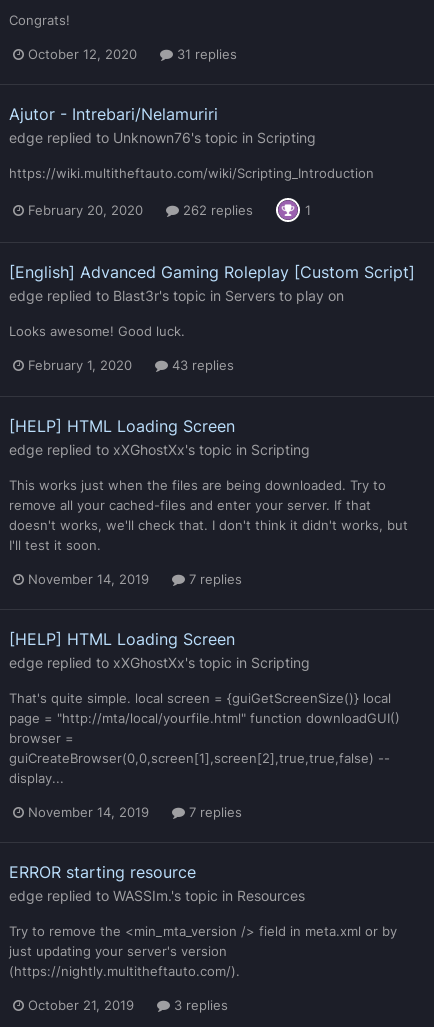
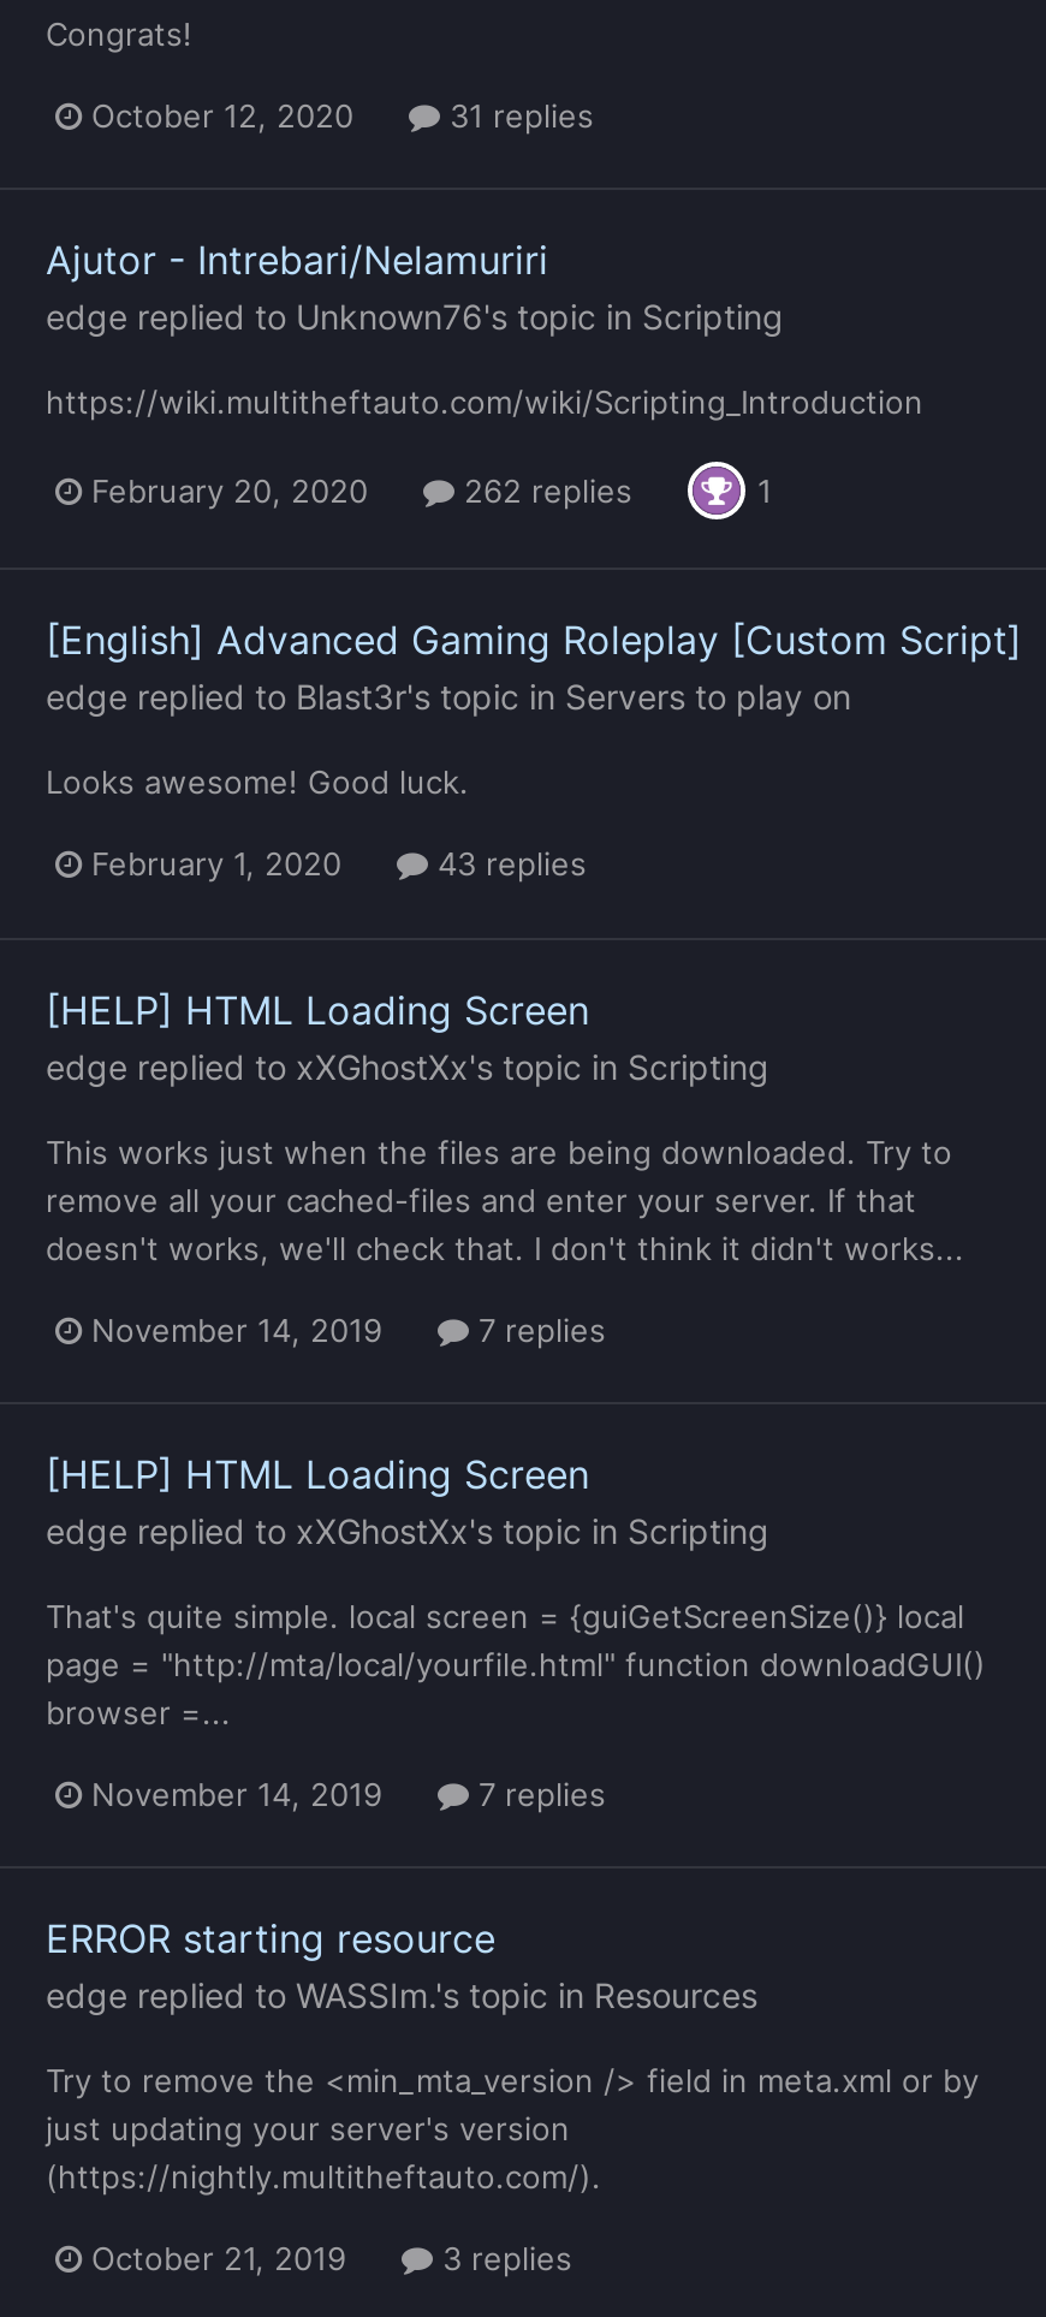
[9,517,408,553] doesn't works, we'll check that. I don't think it didn't works, but | I'll test it soon. -> [46,1228,964,1266] doesn't works, we'll check that. I don't think it didn't works...
[9,730,390,786] browser = | guiCreateBrowser(0,0,screen[1],screen[2],true,true,false) -- | display... -> [46,1692,231,1731] browser =...

